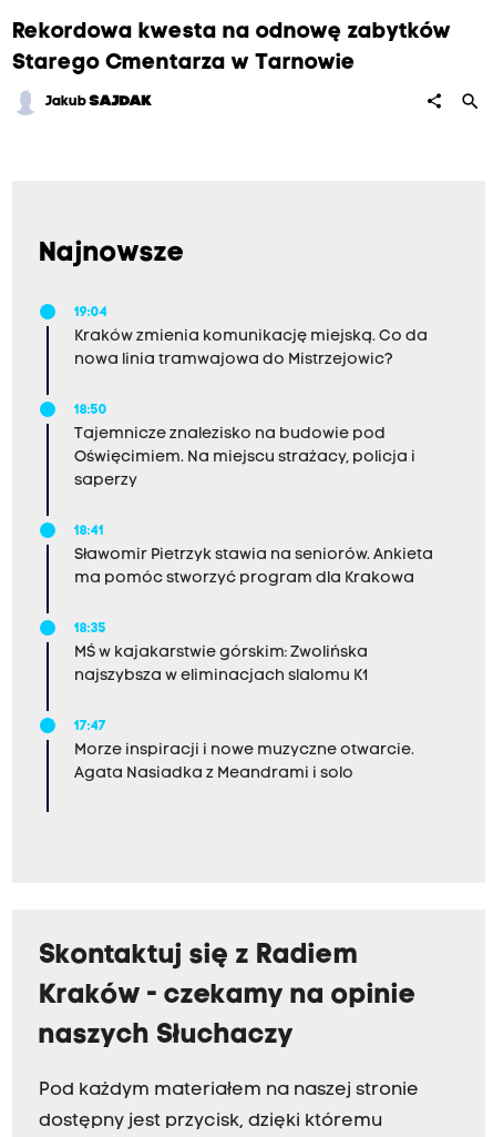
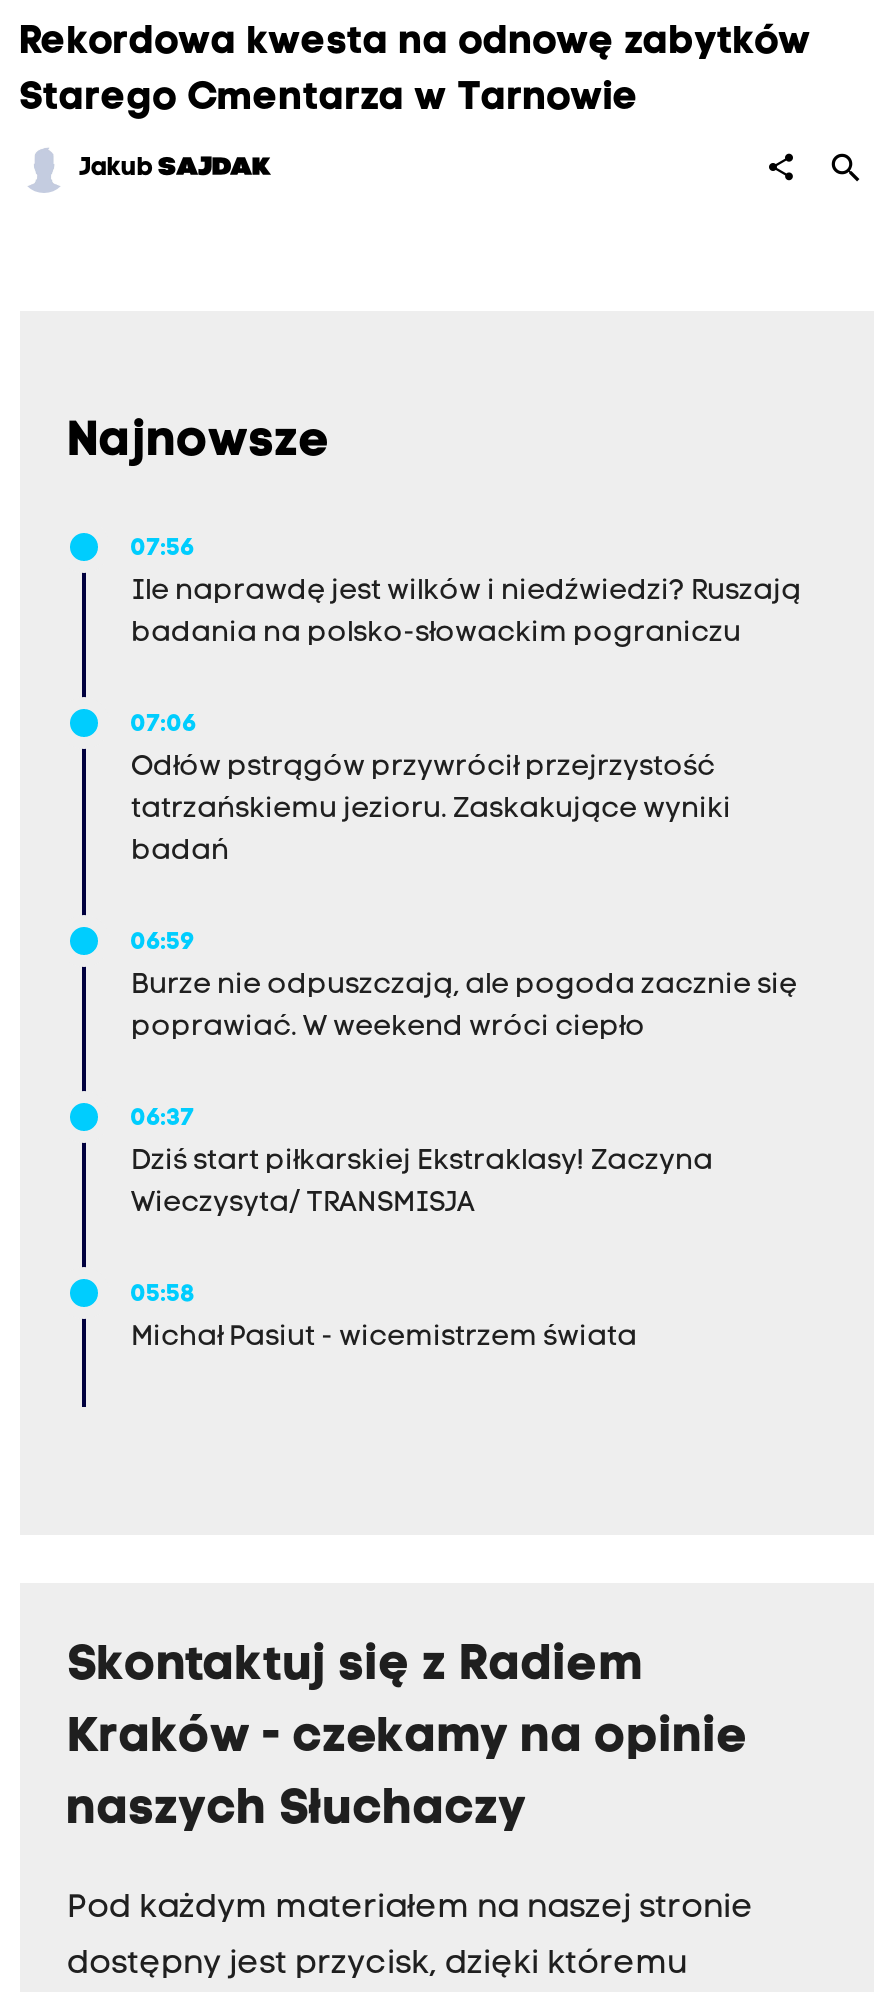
[74,307,107,320] 19:04 -> [131,538,195,562] 07:56
[74,329,427,369] Kraków zmienia komunikację miejską. Co da | nowa linia tramwajowa do Mistrzejowic? -> [131,578,801,650] Ile naprawdę jest wilków i niedźwiedzi? Ruszają | badania na polsko-słowackim pograniczu
[74,404,107,418] 18:50 -> [131,714,197,738] 07:06
[74,427,415,490] Tajemnicze znalezisko na budowie pod | Oświęcimiem. Na miejscu strażacy, policja i | saperzy -> [131,754,731,868] Odłów pstrągów przywrócił przejrzystość | tatrzańskiemu jezioru. Zaskakujące wyniki | badań
[74,525,104,539] 18:41 -> [131,932,195,956] 06:59
[74,547,433,587] Sławomir Pietrzyk stawia na seniorów. Ankieta | ma pomóc stworzyć program dla Krakowa -> [131,972,797,1044] Burze nie odpuszczają, ale pogoda zacznie się | poprawiać. W weekend wróci ciepło
[74,623,106,636] 18:35 -> [131,1108,195,1132] 06:37
[74,645,367,685] MŚ w kajakarstwie górskim: Zwolińska | najszybsza w eliminacjach slalomu K1 -> [131,1148,713,1220] Dziś start piłkarskiej Ekstraklasy! Zaczyna | Wieczysyta/ TRANSMISJA
[74,720,106,734] 17:47 -> [131,1284,195,1308] 05:58
[74,743,414,783] Morze inspiracji i nowe muzyczne otwarcie. | Agata Nasiadka z Meandrami i solo -> [131,1324,637,1354] Michał Pasiut - wicemistrzem świata

